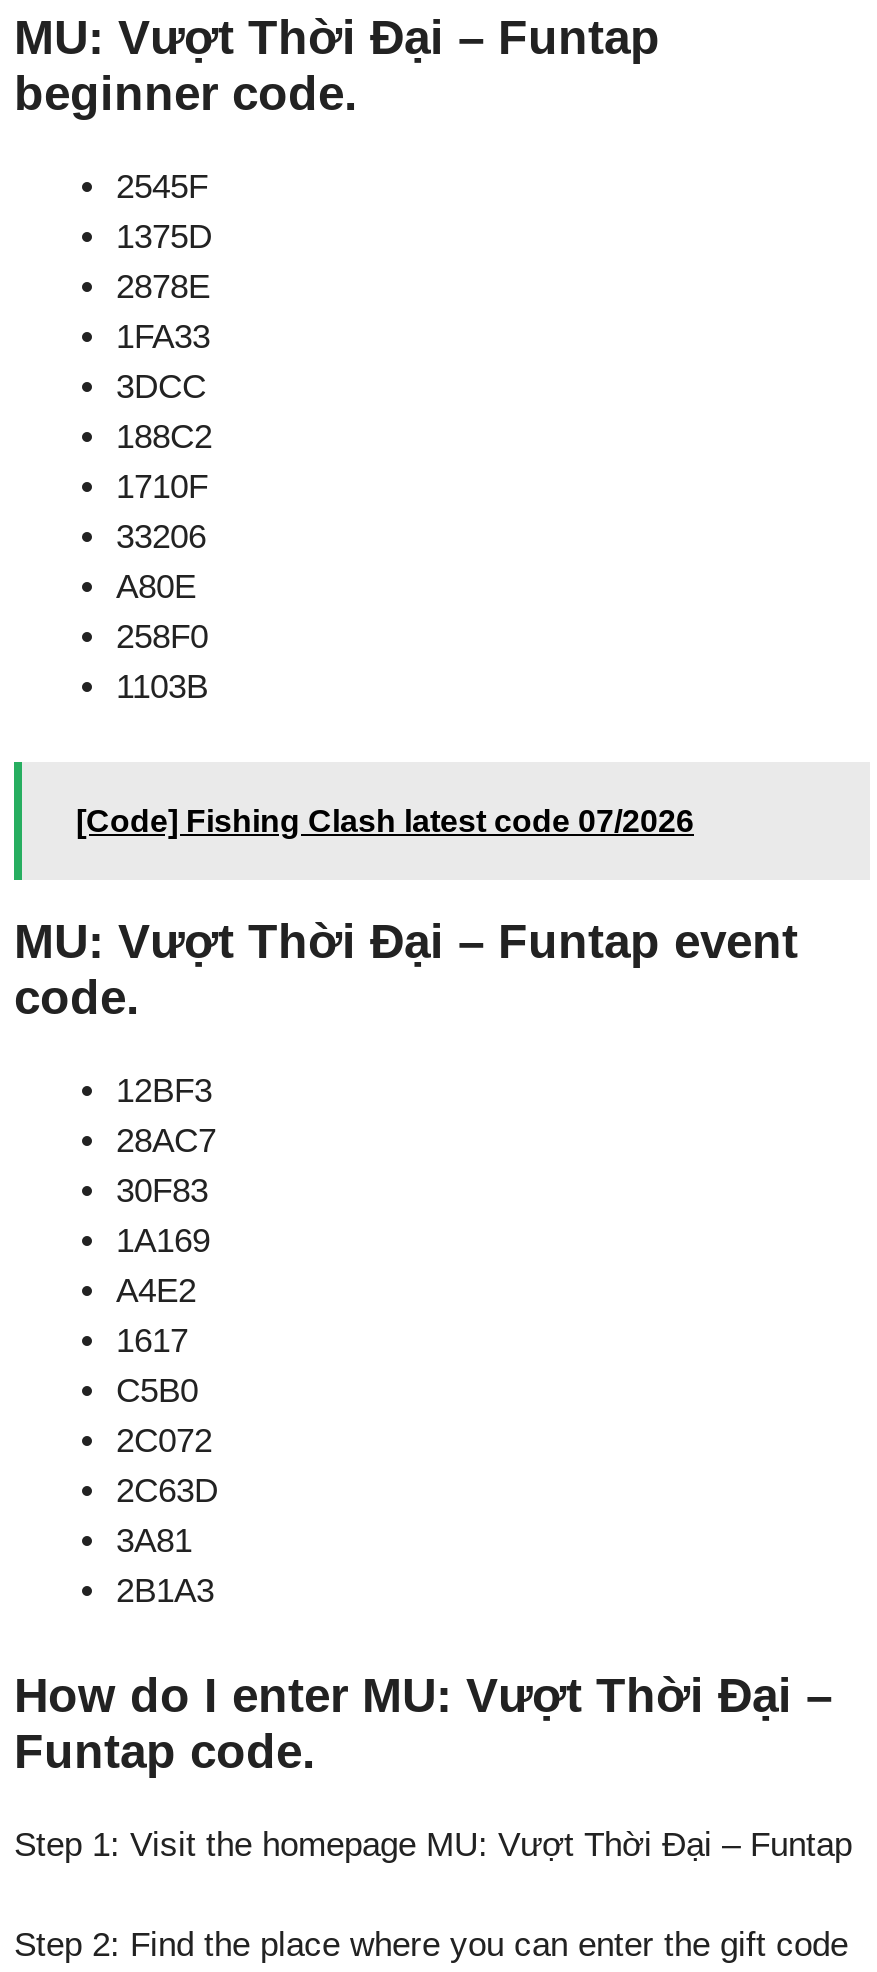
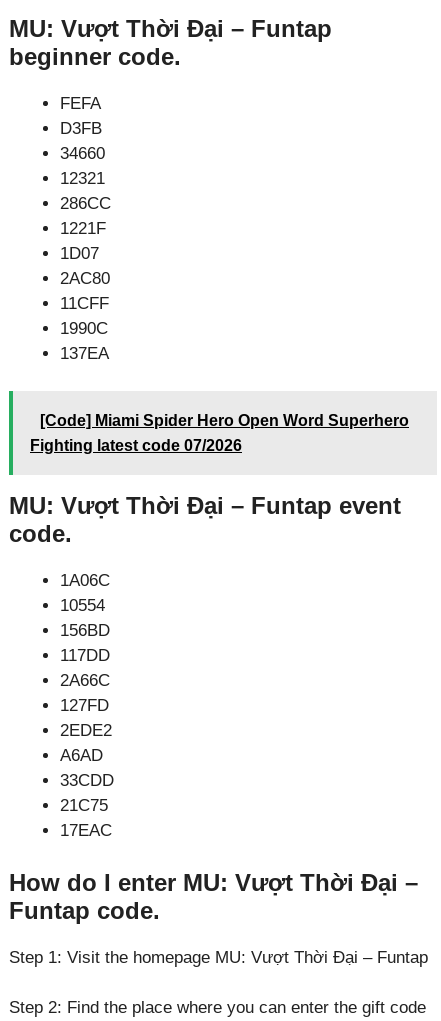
[116,167,212,705] 2545F | 1375D | 2878E | 1FA33 | 3DCC | 188C2 | 1710F | 33206 | A80E | 258F0 | 1103B -> [60,93,111,362] FEFA | D3FB | 34660 | 12321 | 286CC | 1221F | 1D07 | 2AC80 | 11CFF | 1990C | 137EA
[76,804,694,838] [Code] Fishing Clash latest code 07/2026 -> [30,412,409,454] [Code] Miami Spider Hero Open Word Superhero | Fighting latest code 07/2026
[116,1072,218,1610] 12BF3 | 28AC7 | 30F83 | 1A169 | A4E2 | 1617 | C5B0 | 2C072 | 2C63D | 3A81 | 2B1A3 -> [60,571,114,840] 1A06C | 10554 | 156BD | 117DD | 2A66C | 127FD | 2EDE2 | A6AD | 33CDD | 21C75 | 17EAC

